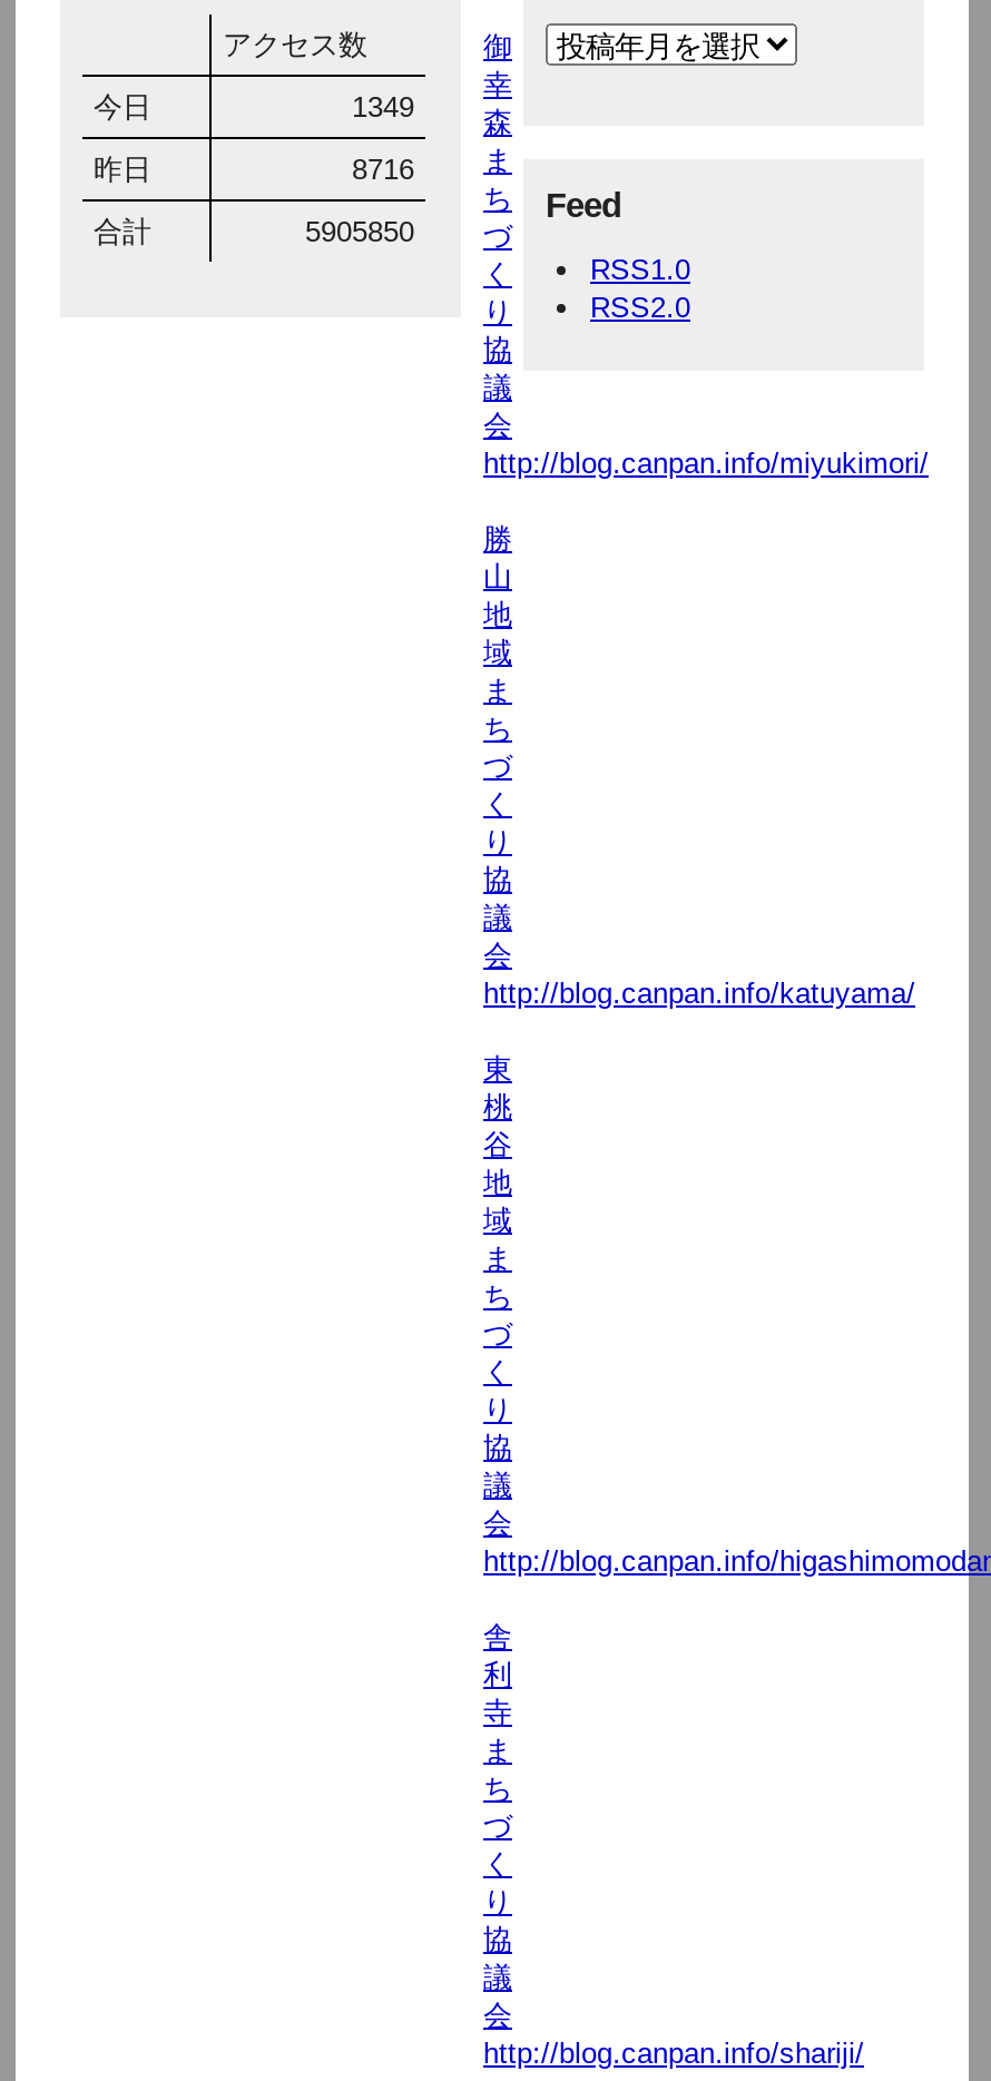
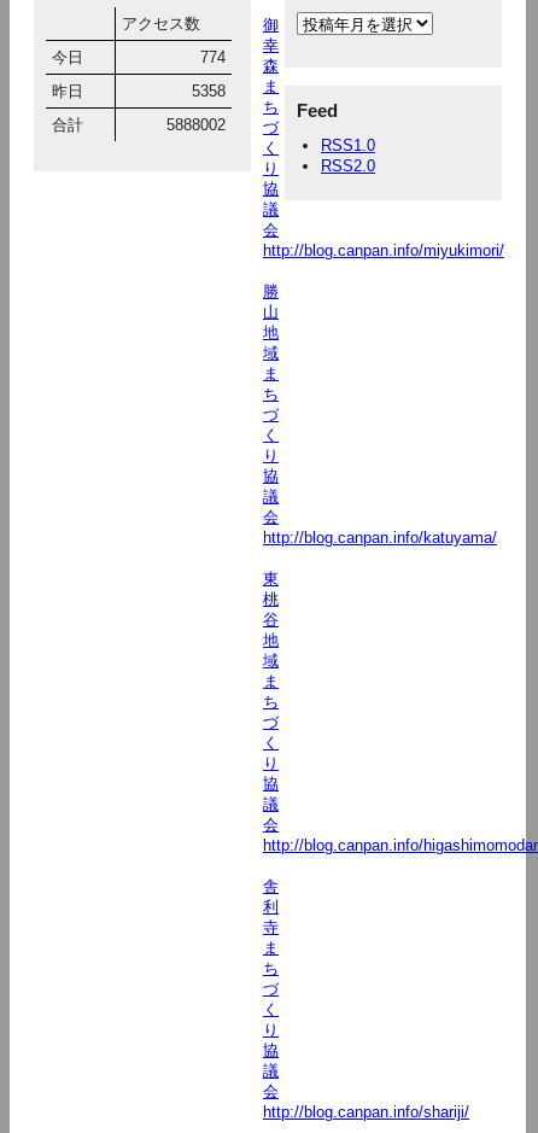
[352,90,414,124] 1349 -> [200,48,226,66] 774
[352,153,414,186] 8716 -> [192,82,226,100] 5358
[305,215,414,248] 5905850 -> [166,116,226,134] 5888002

